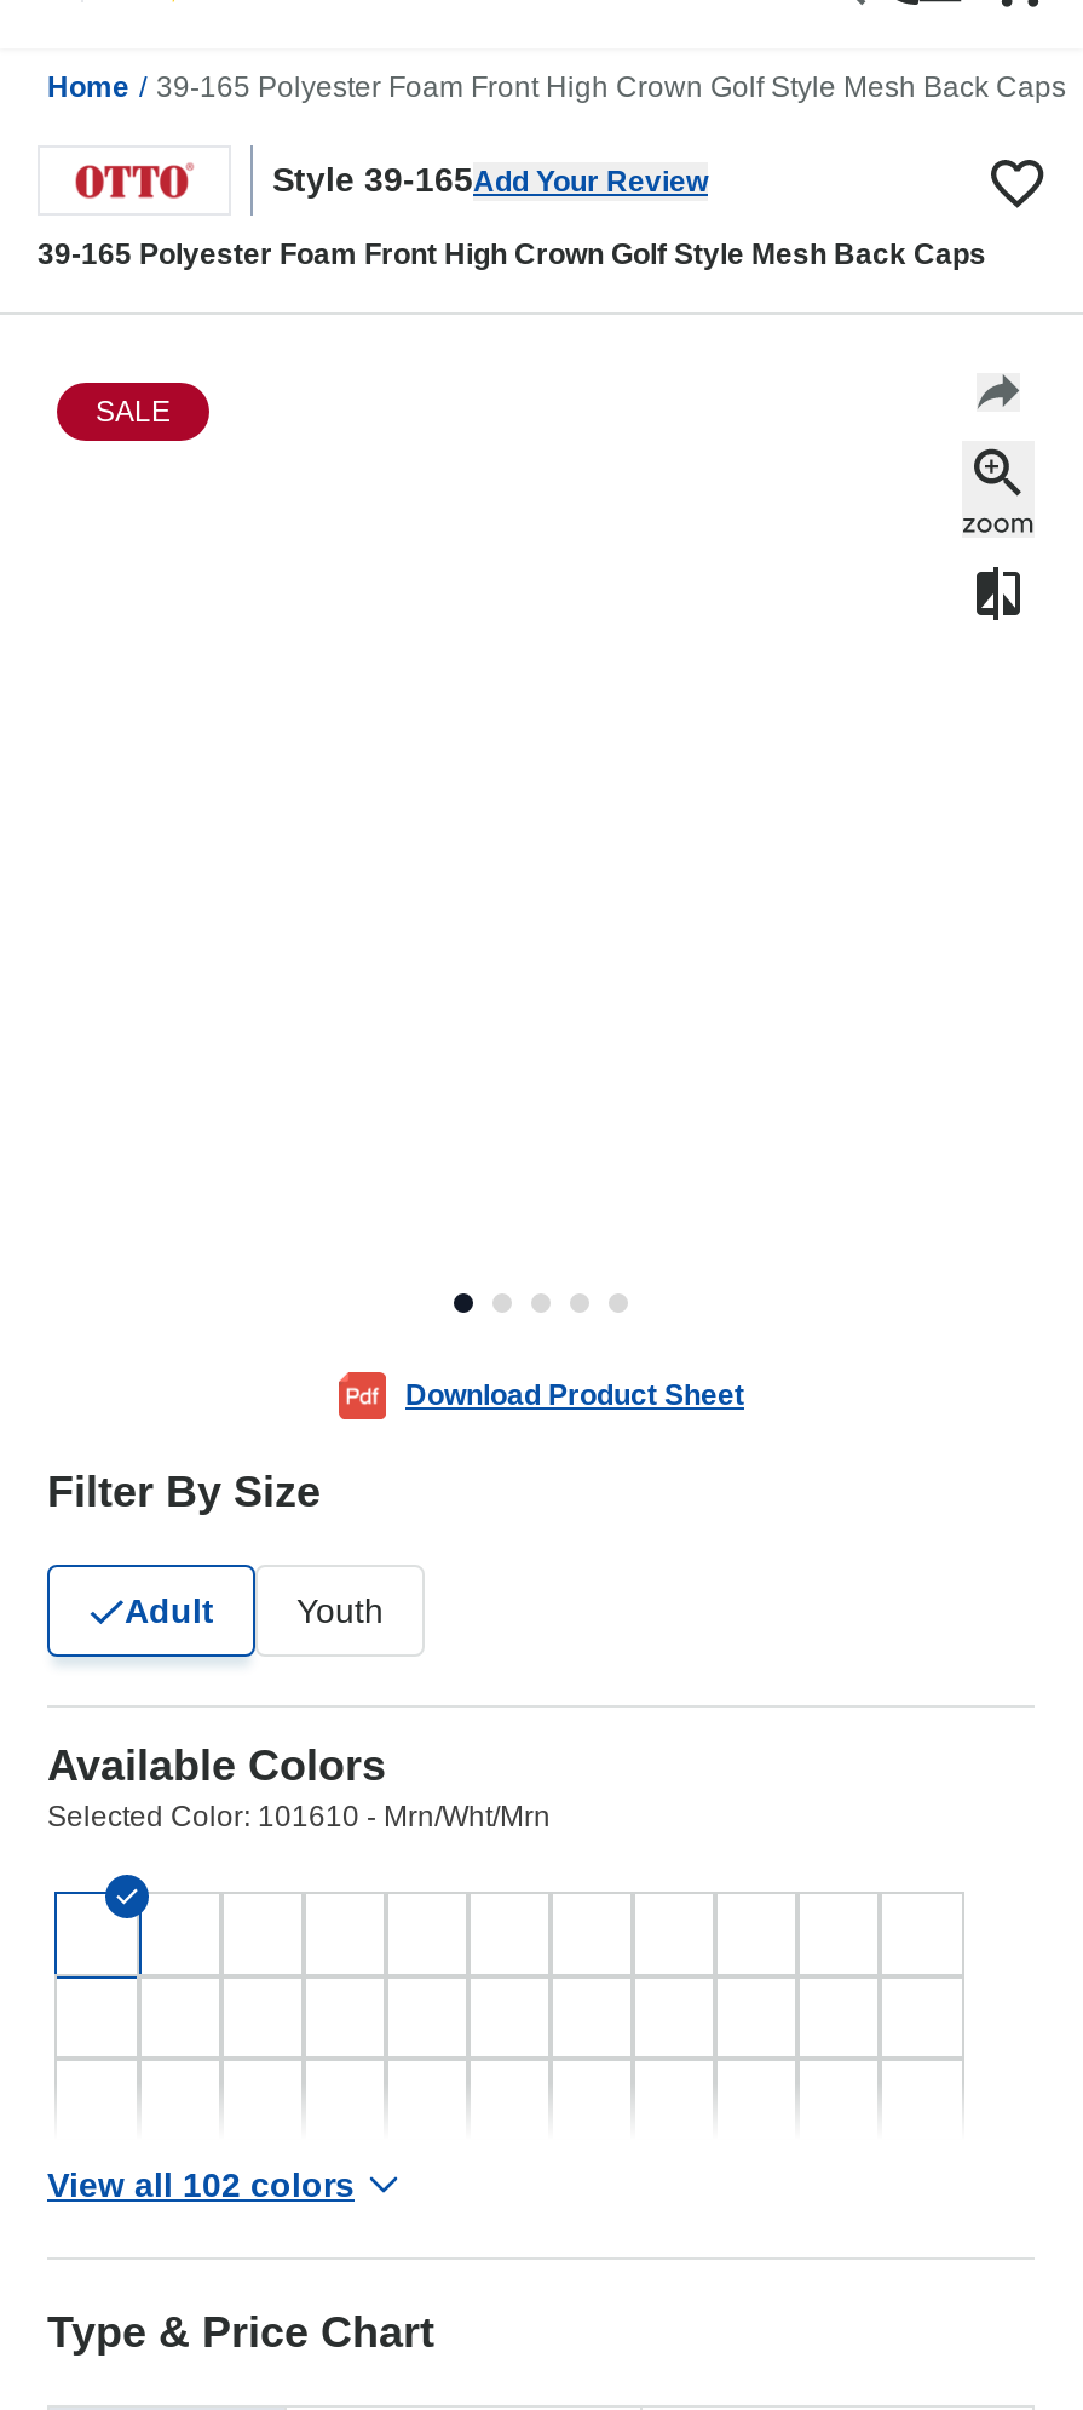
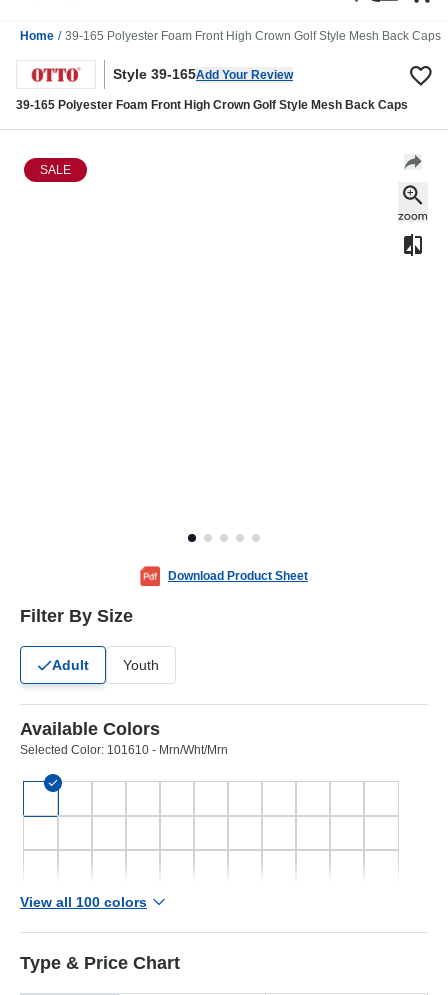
[47,2166,355,2204] View all 102 colors -> [20,894,147,910] View all 100 colors

